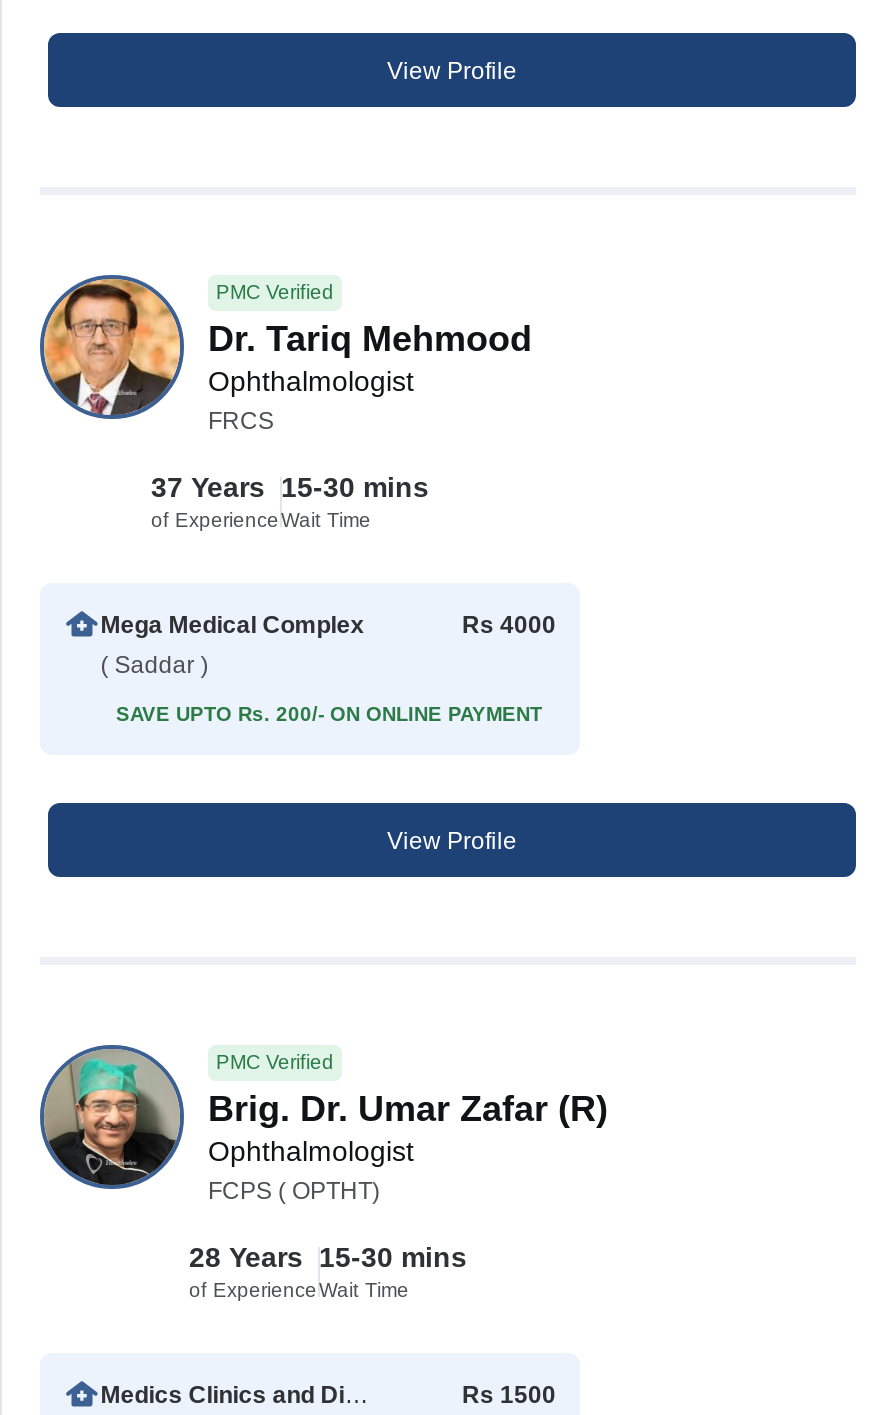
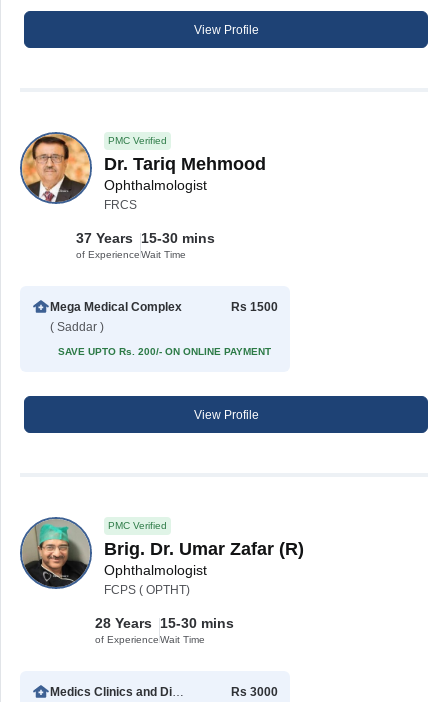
[462,611,556,639] Rs 4000 -> [231,300,278,314] Rs 1500
[462,1381,556,1409] Rs 1500 -> [231,685,278,699] Rs 3000

